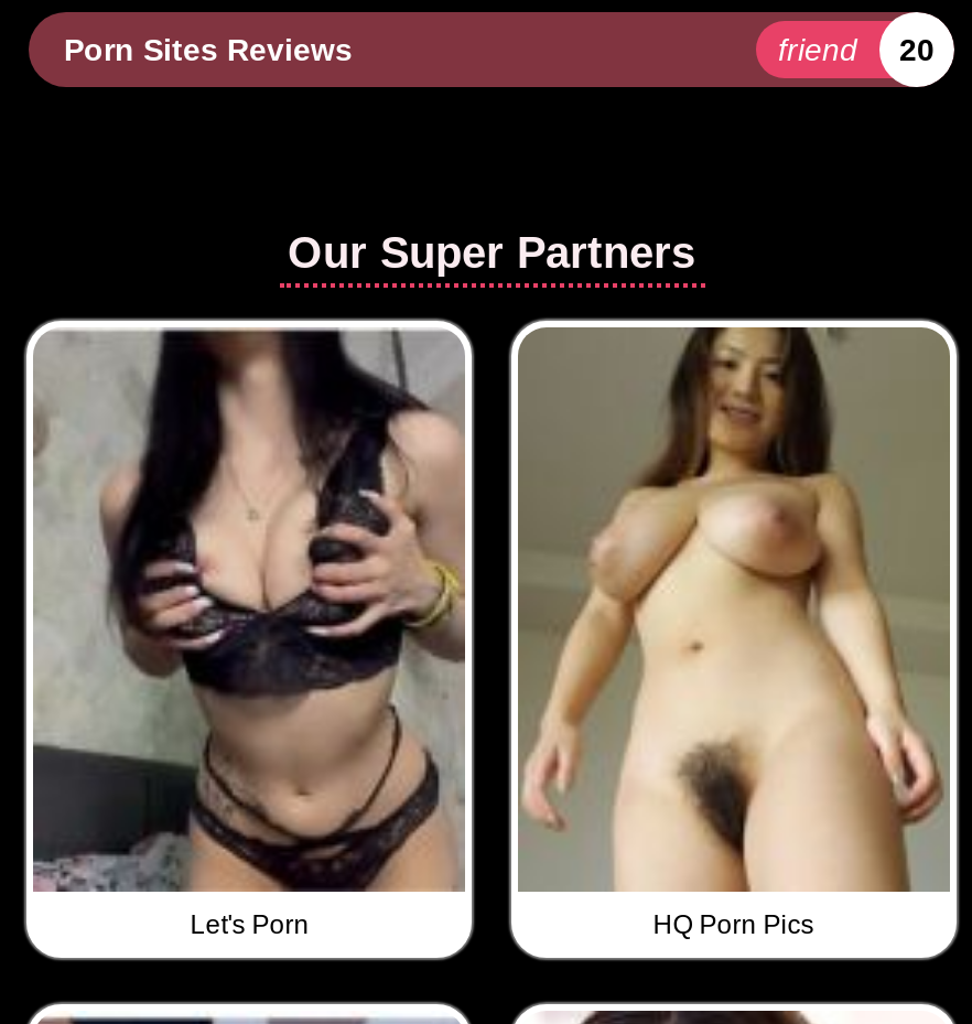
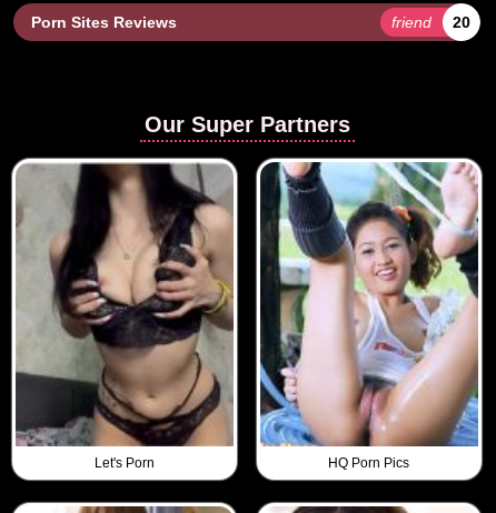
[516,325,950,894] [image] -> [259,161,479,447] [image]

